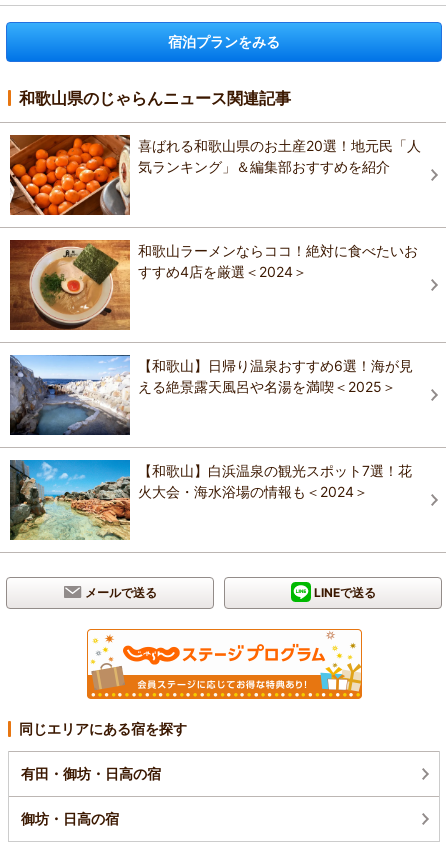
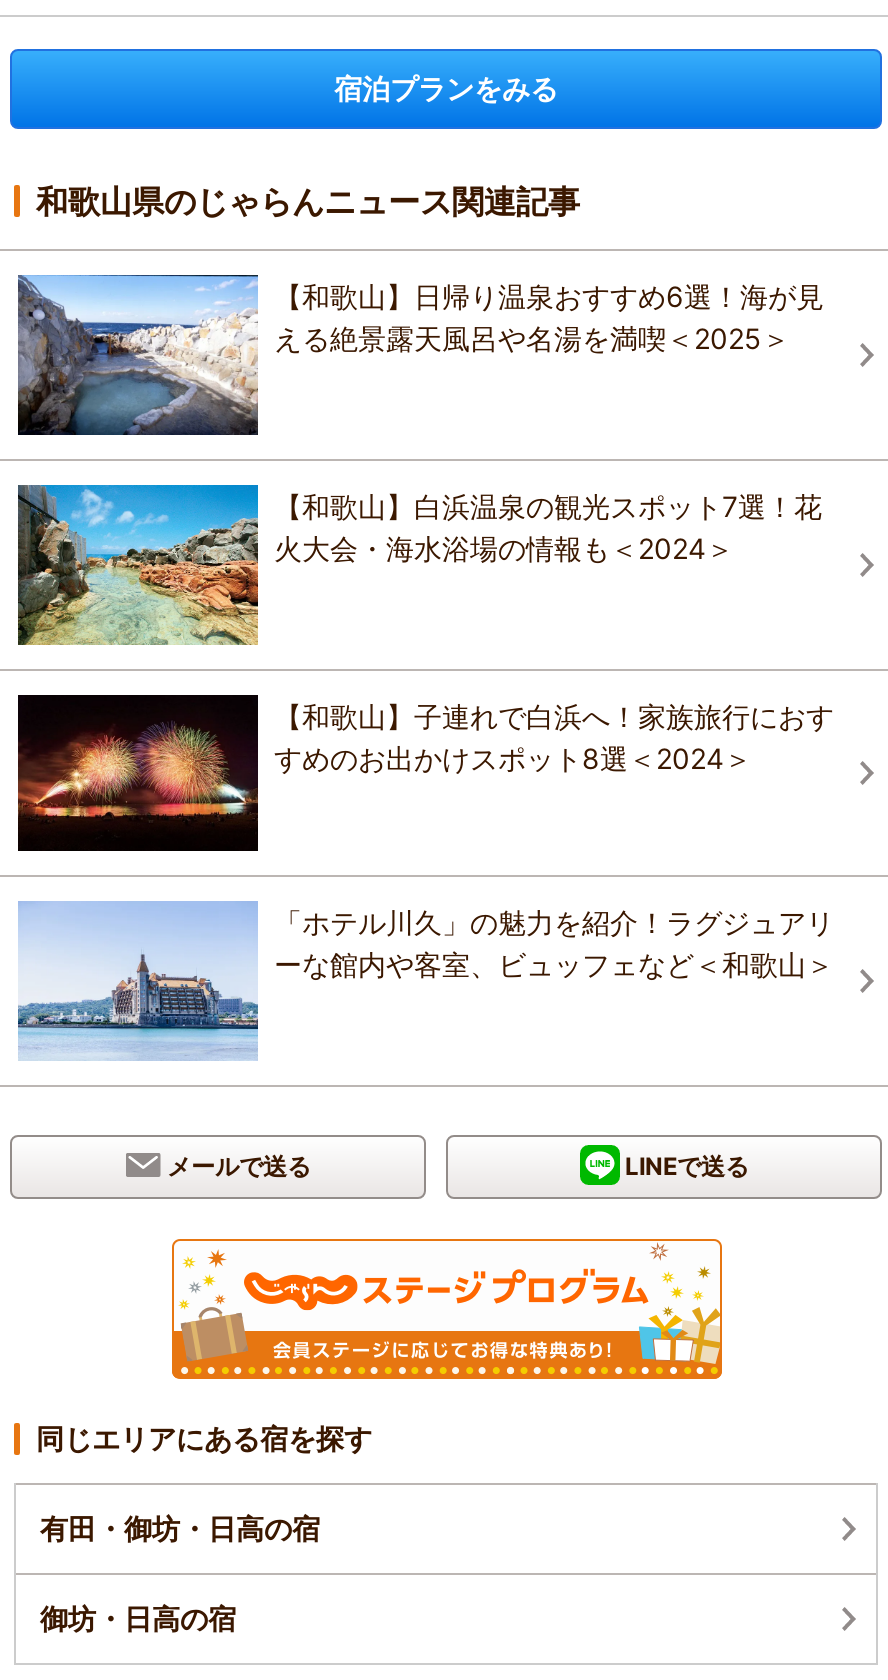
[9,134,421,216] [image] | 喜ばれる和歌山県のお土産20選！地元民「人 | 気ランキング」＆編集部おすすめを紹介 -> none
[9,239,418,331] [image] | 和歌山ラーメンならココ！絶対に食べたいお | すすめ4店を厳選＜2024＞ -> none
moved [8,355,413,500] -> [14,275,824,565]: [image] | 【和歌山】日帰り温泉おすすめ6選！海が見 | える絶景露天風呂や名湯を満喫＜2025＞ | 【和歌山】白浜温泉の観光スポット7選！花 | 火大会・海水浴場の情報も＜2024＞
moved [9,459,135,542] -> [16,483,268,649]: [image]
none -> [16,693,834,851] [image] | 【和歌山】子連れで白浜へ！家族旅行におす | すめのお出かけスポット8選＜2024＞
none -> [16,903,834,1061] [image] | 「ホテル川久」の魅力を紹介！ラグジュアリ | ーな館内や客室、ビュッフェなど＜和歌山＞

